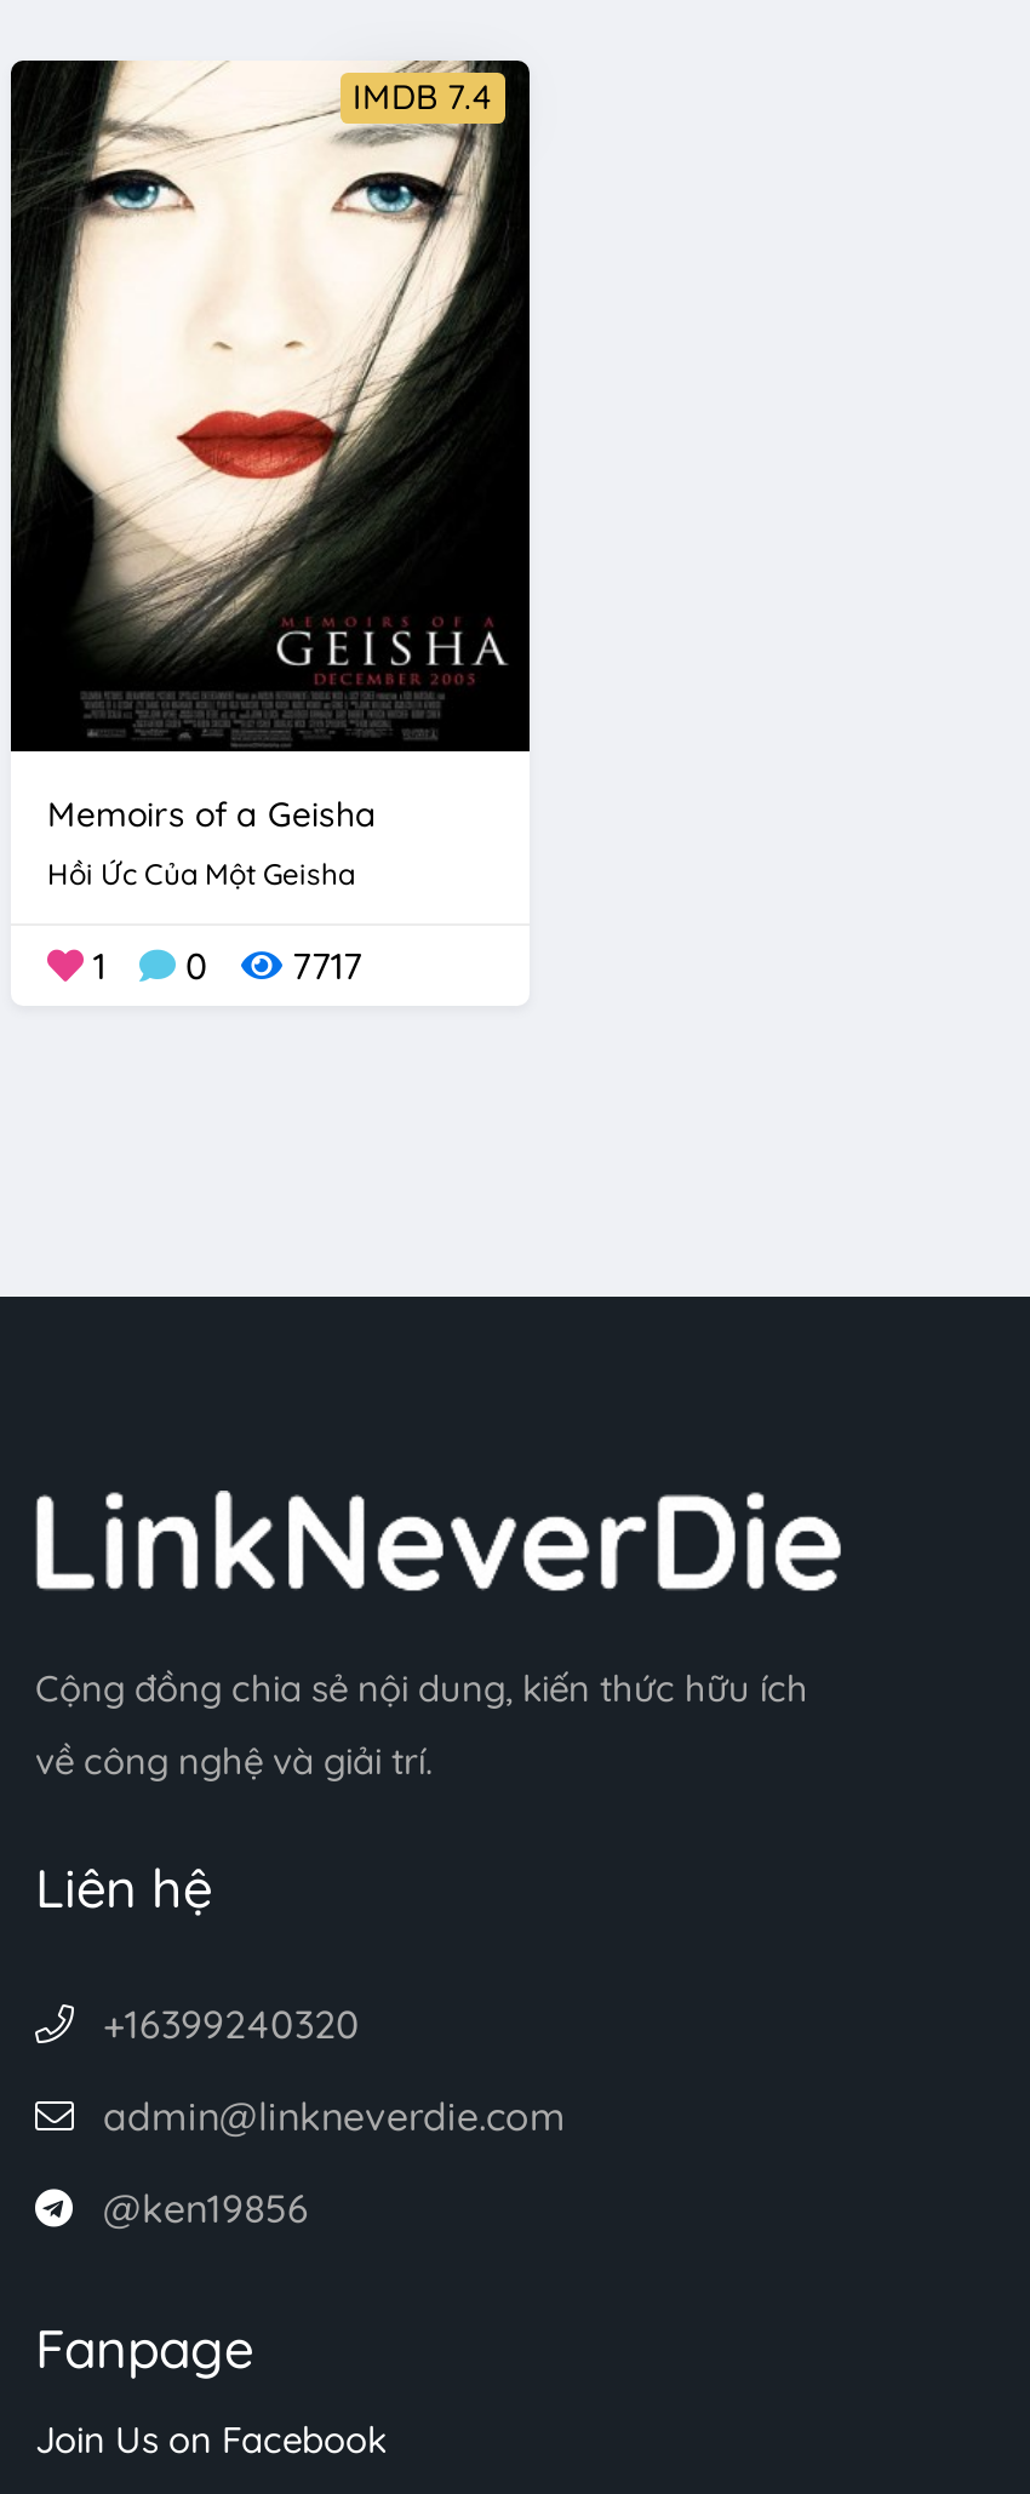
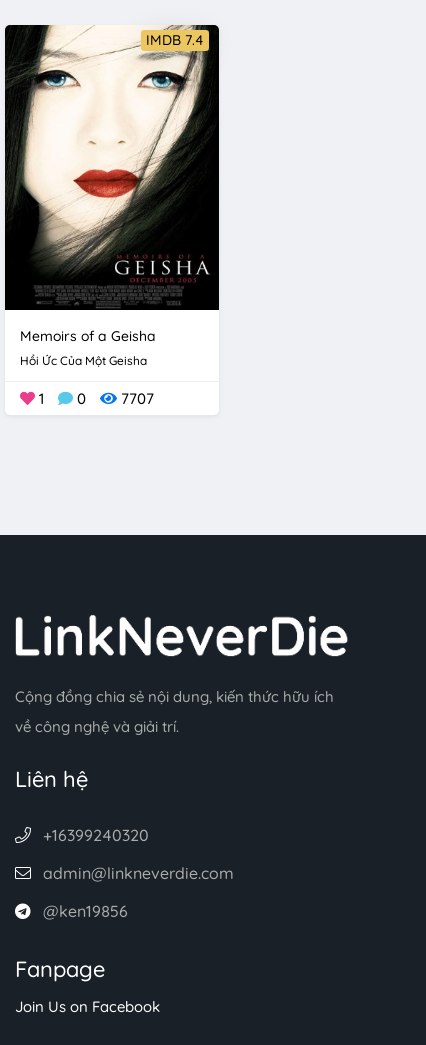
[93,944,362,990] 1 0 7717 -> [39,389,154,408] 1 0 7707

